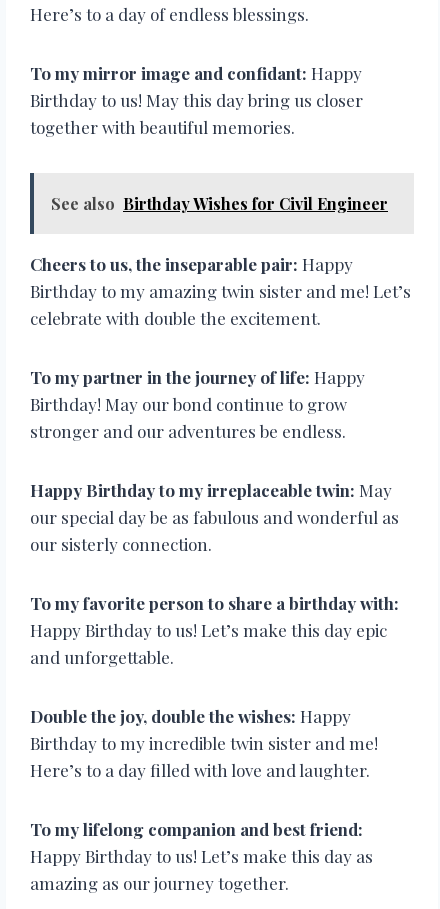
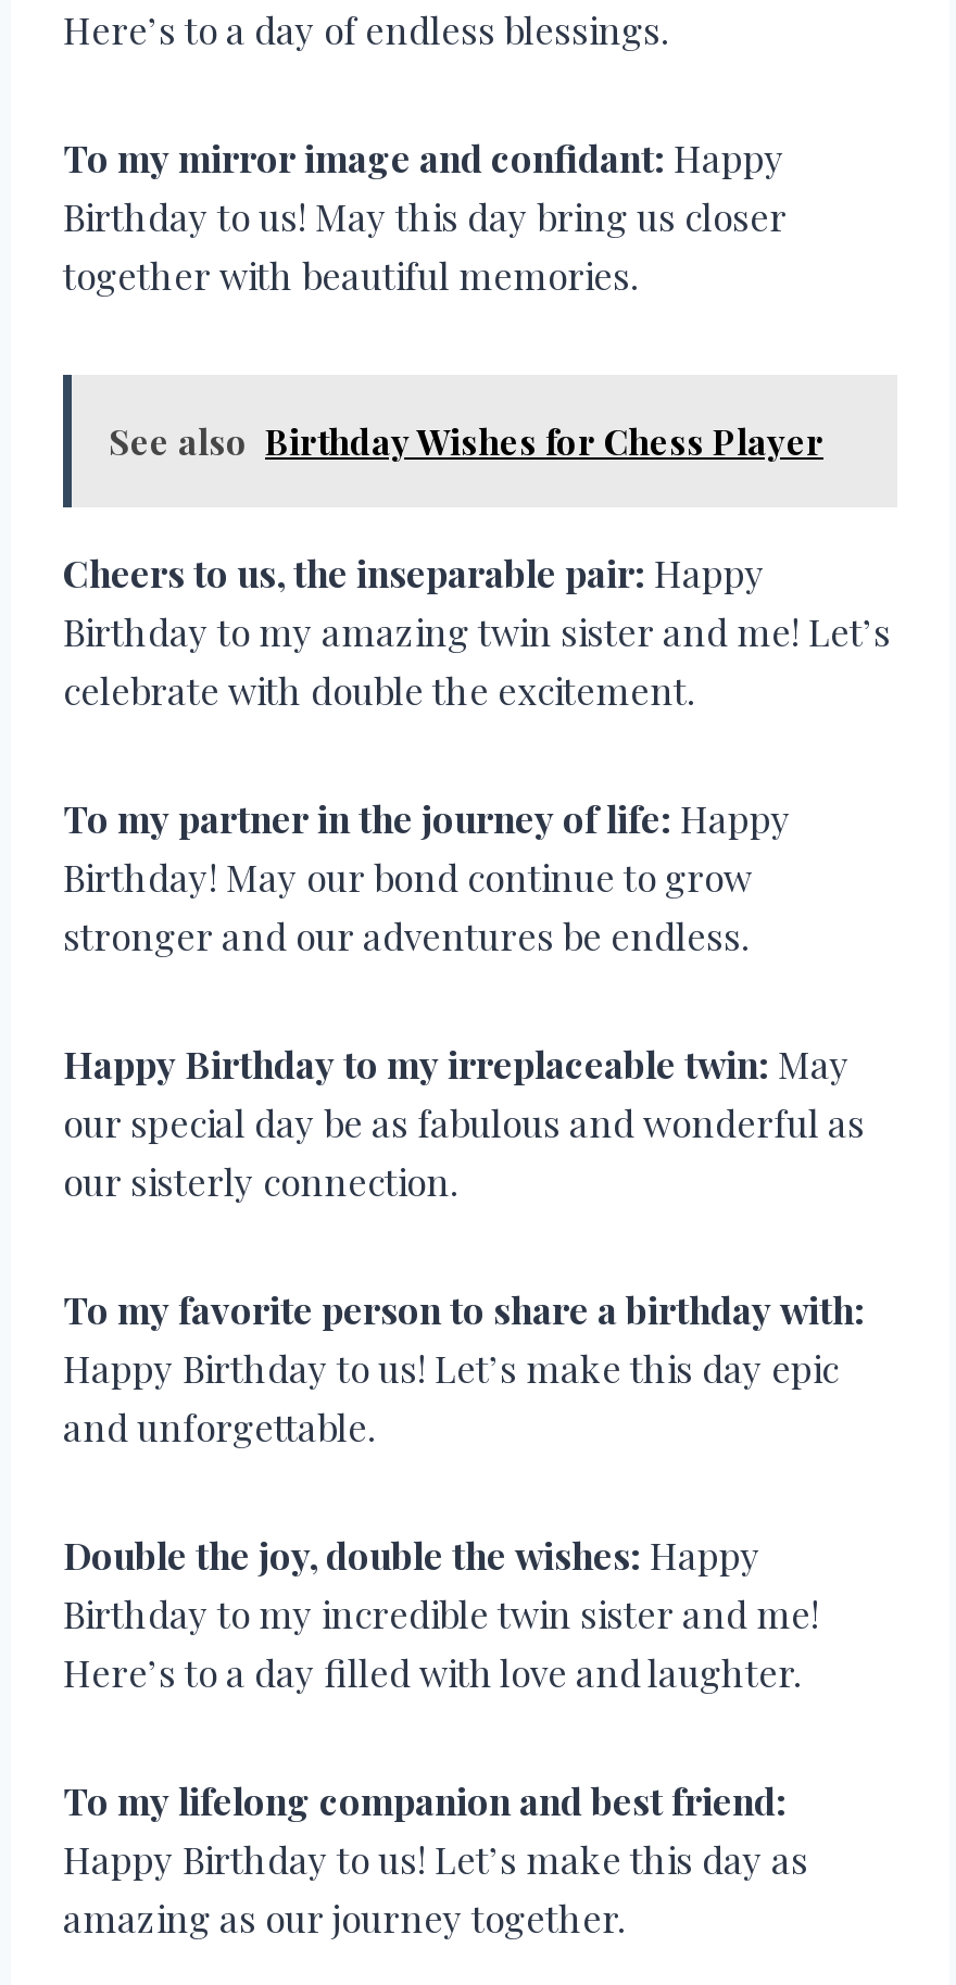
[51,193,388,214] See also Birthday Wishes for Civil Engineer -> [109,420,823,465] See also Birthday Wishes for Chess Player

